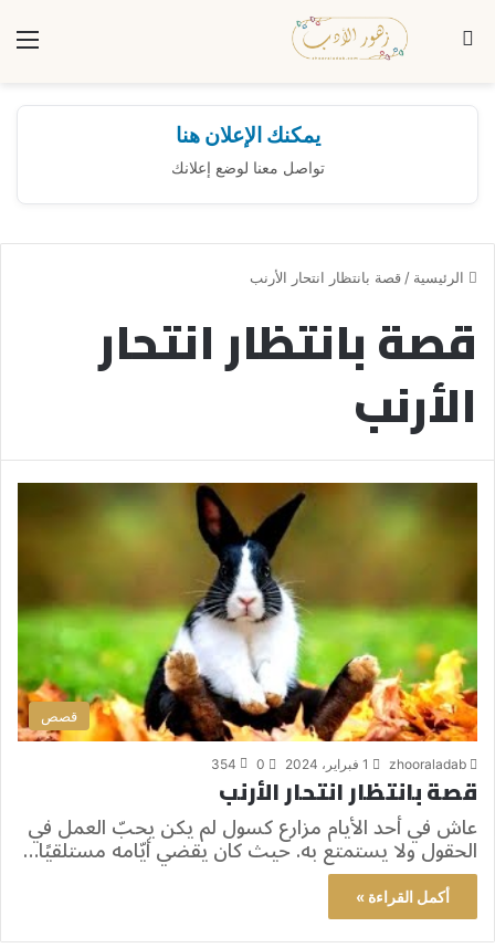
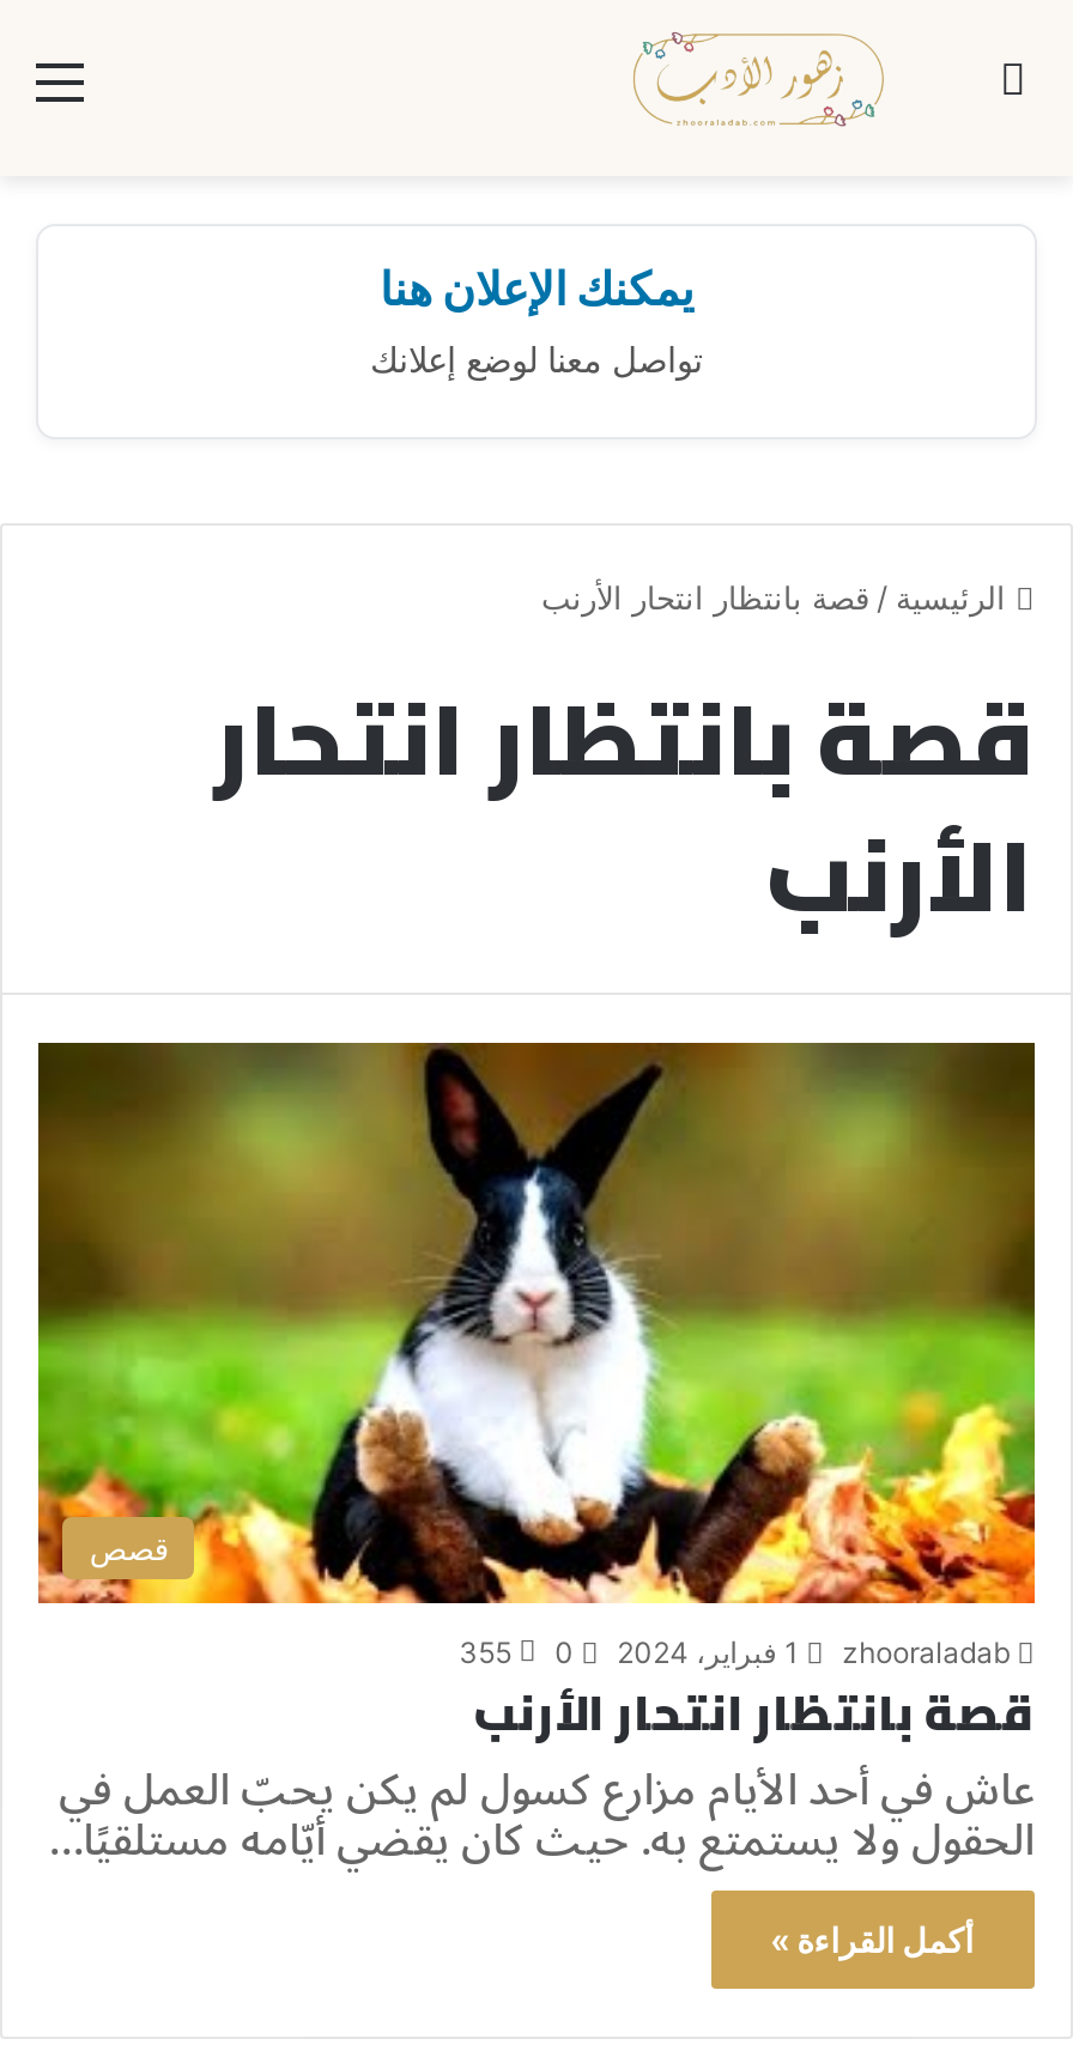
[211,756,265,772] 354 0 -> [459,1634,574,1670] 355 0

